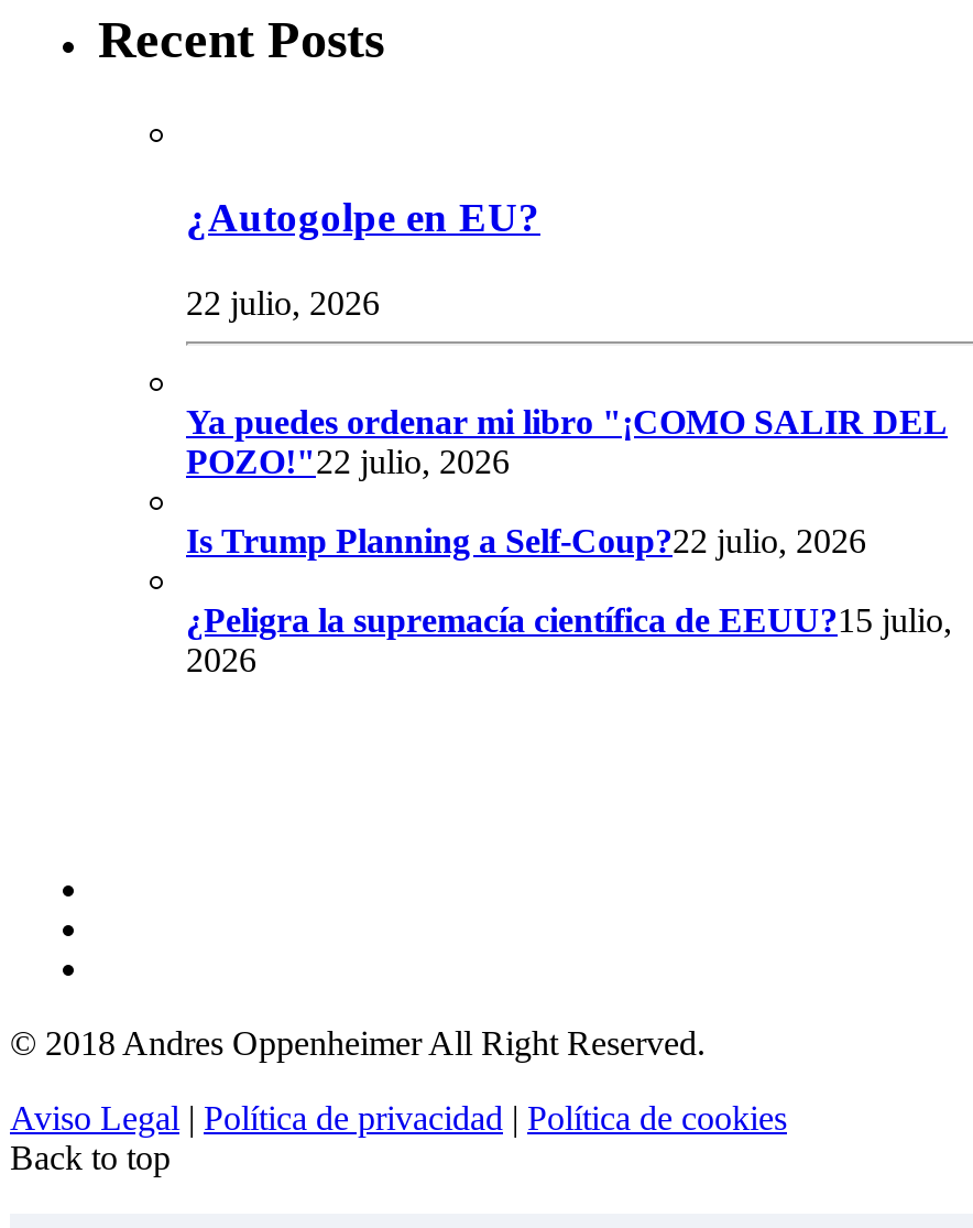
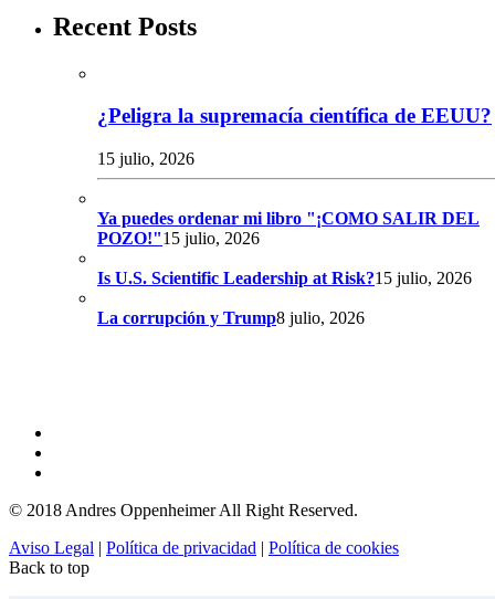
[186,195,540,241] ¿Autogolpe en EU? -> [97,104,492,128] ¿Peligra la supremacía científica de EEUU?
[186,285,380,322] 22 julio, 2026 -> [97,149,194,168] 15 julio, 2026
[186,443,510,481] POZO!"22 julio, 2026 -> [97,229,260,248] POZO!"15 julio, 2026
[186,522,866,560] Is Trump Planning a Self-Coup?22 julio, 2026 -> [97,269,472,288] Is U.S. Scientific Leadership at Risk?15 julio, 2026
[186,602,952,679] ¿Peligra la supremacía científica de EEUU?15 julio, | 2026 -> [97,309,365,327] La corrupción y Trump8 julio, 2026

